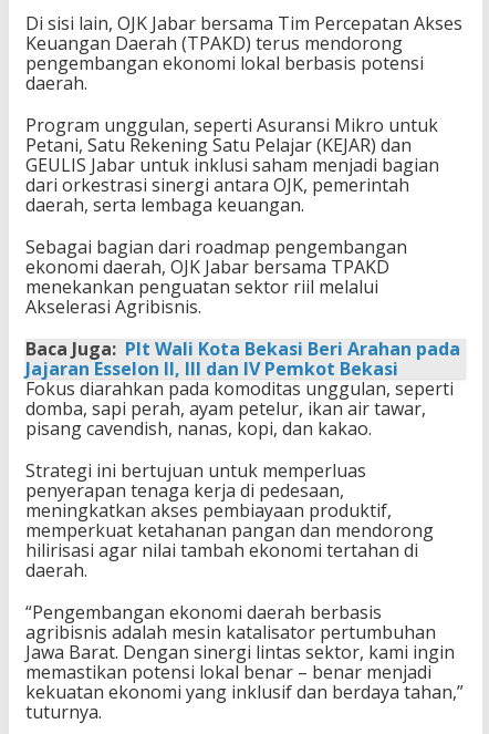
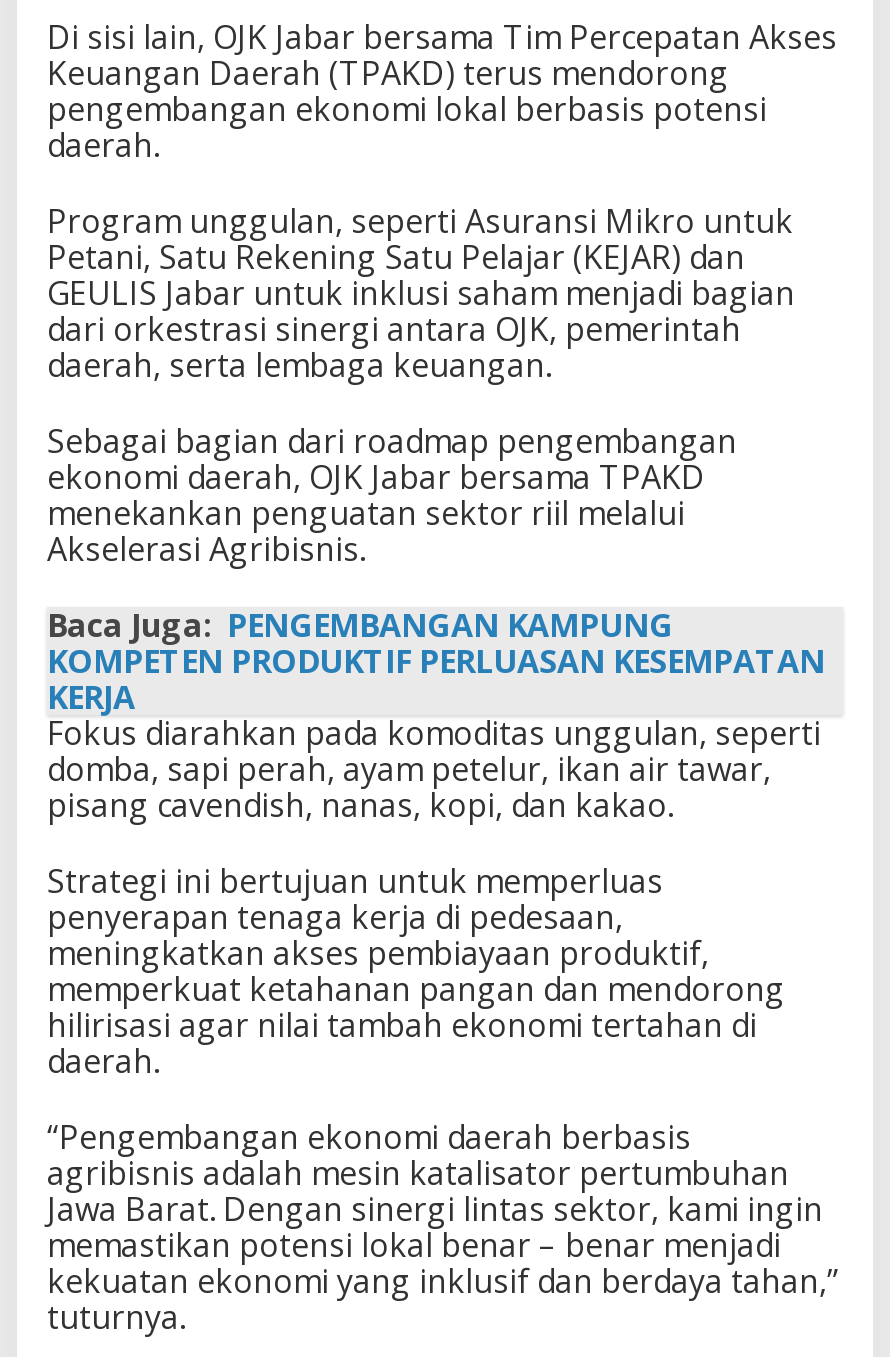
[25,337,460,381] Baca Juga: Plt Wali Kota Bekasi Beri Arahan pada | Jajaran Esselon II, III dan IV Pemkot Bekasi -> [47,603,825,719] Baca Juga: PENGEMBANGAN KAMPUNG | KOMPETEN PRODUKTIF PERLUASAN KESEMPATAN | KERJA

